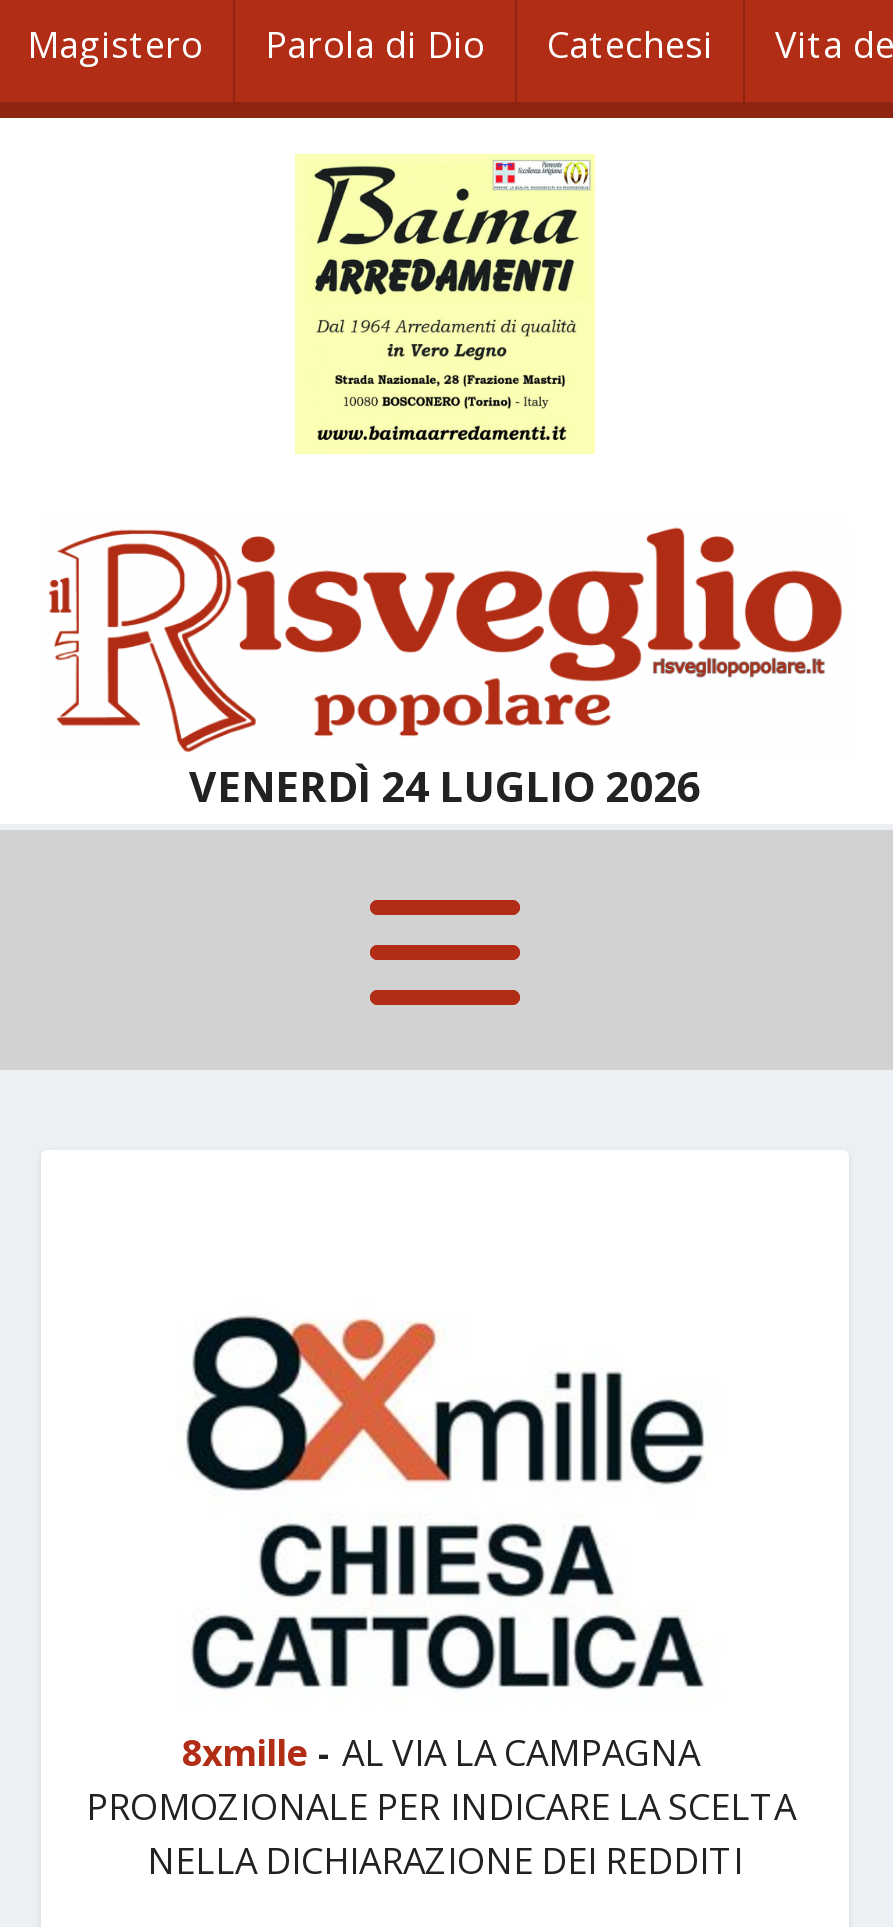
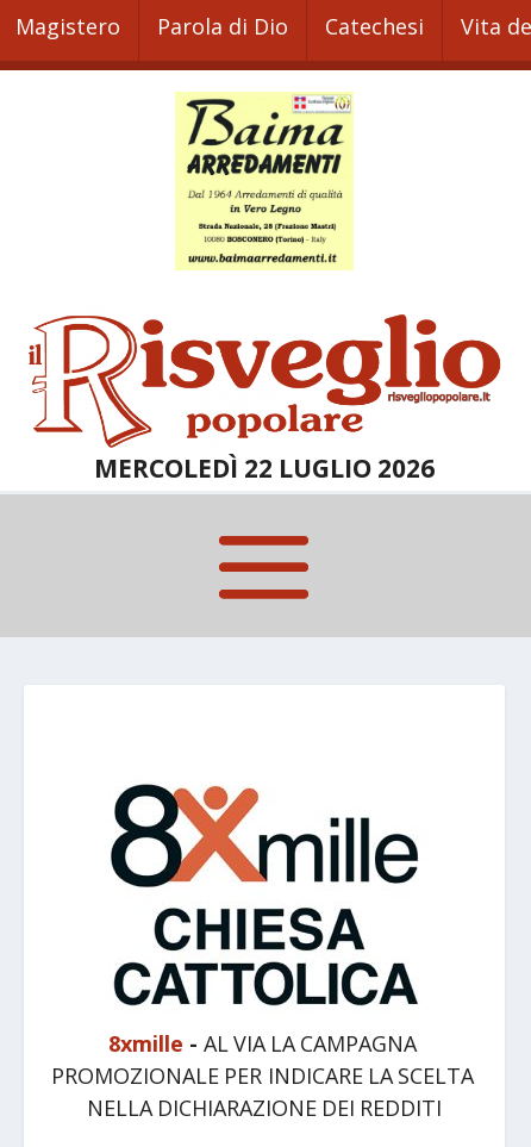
[189,759,701,815] VENERDÌ 24 LUGLIO 2026 -> [94,452,435,485] MERCOLEDÌ 22 LUGLIO 2026

